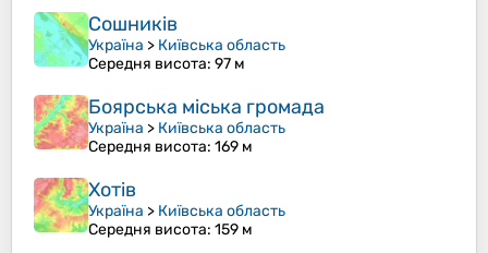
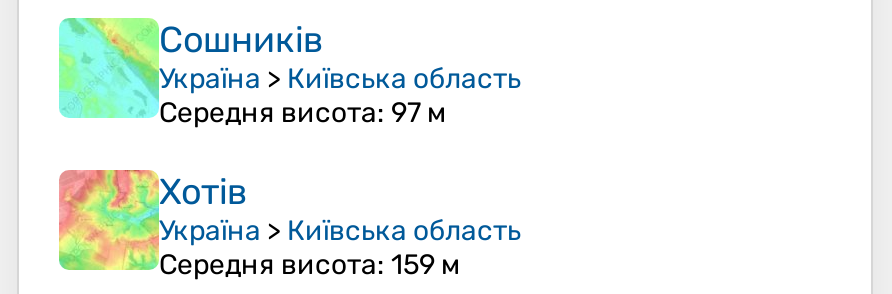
[33,94,325,156] [image] | Боярська міська громада | Україна > Київська область | Середня висота: 169 м -> none

